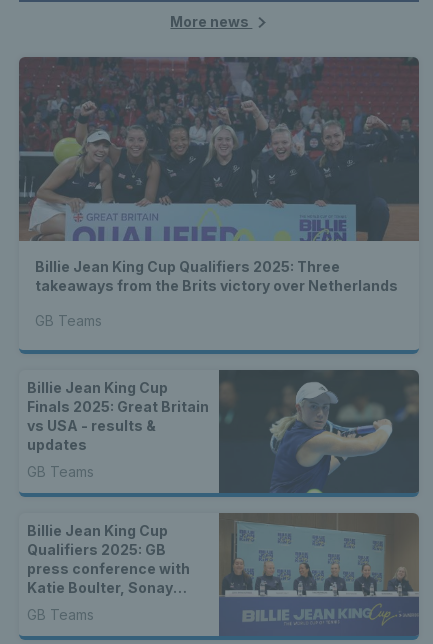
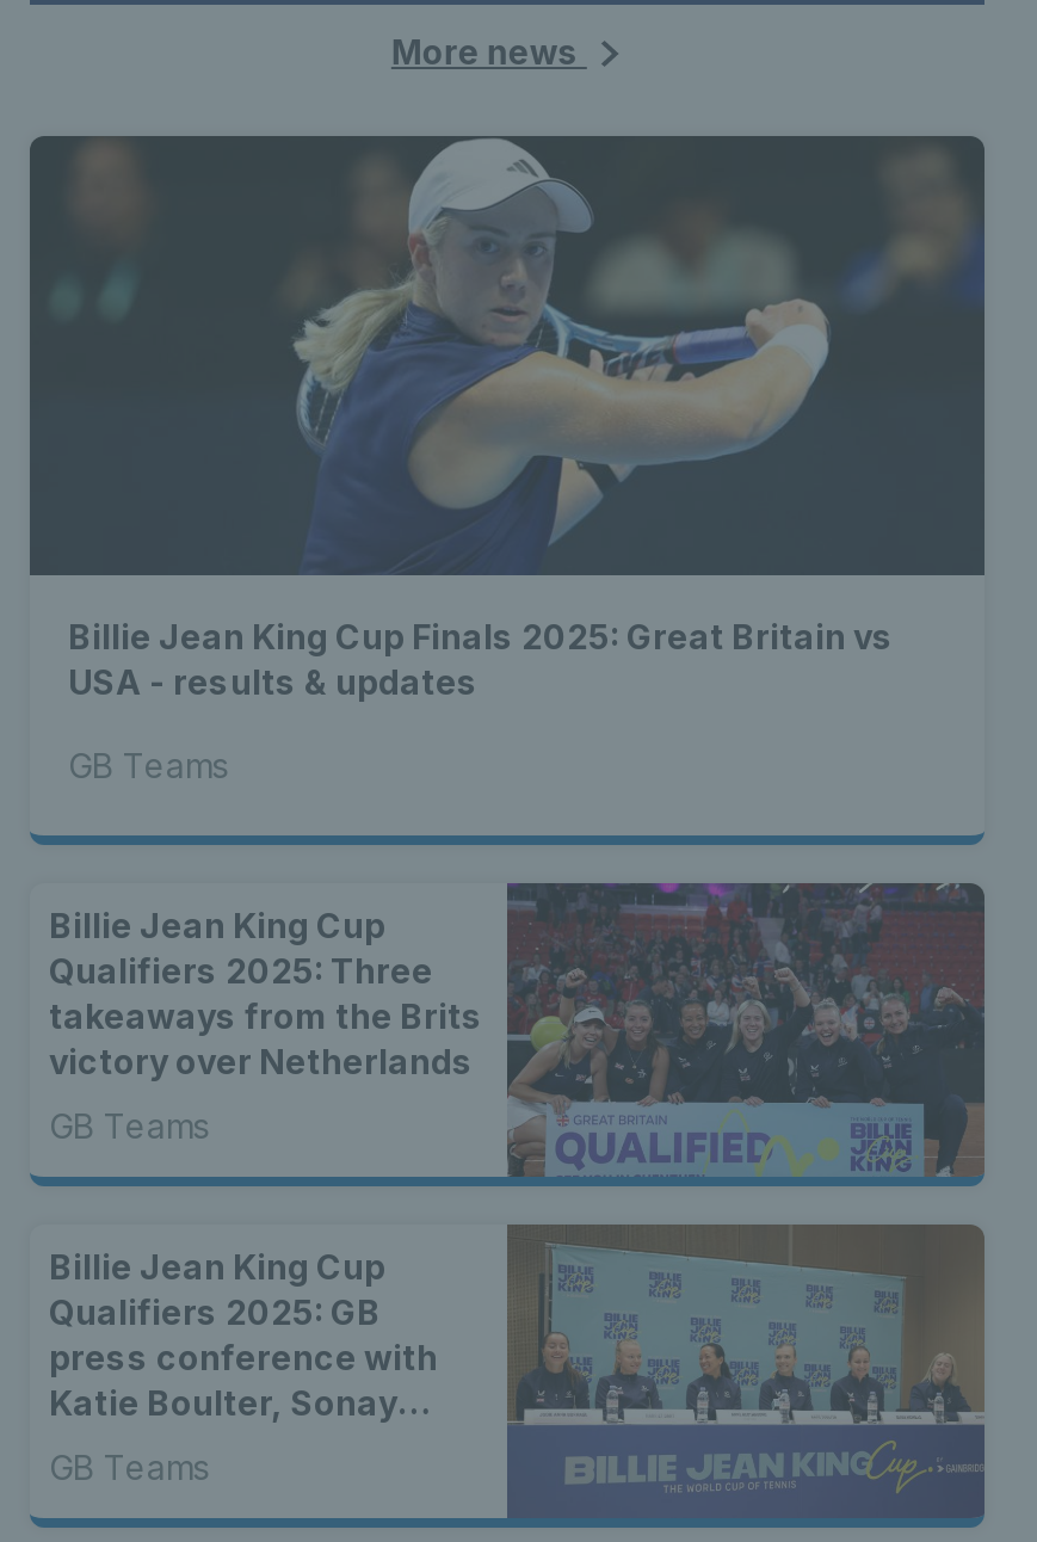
[18,57,420,294] [image] | Billie Jean King Cup Qualifiers 2025: Three | takeaways from the Brits victory over Netherlands -> [30,136,987,702] [image] | Billie Jean King Cup Finals 2025: Great Britain vs | USA - results & updates
[27,369,420,494] [image] | Finals 2025: Great Britain | vs USA - results & | updates -> [49,881,987,1179] [image] | Qualifiers 2025: Three | takeaways from the Brits | victory over Netherlands

